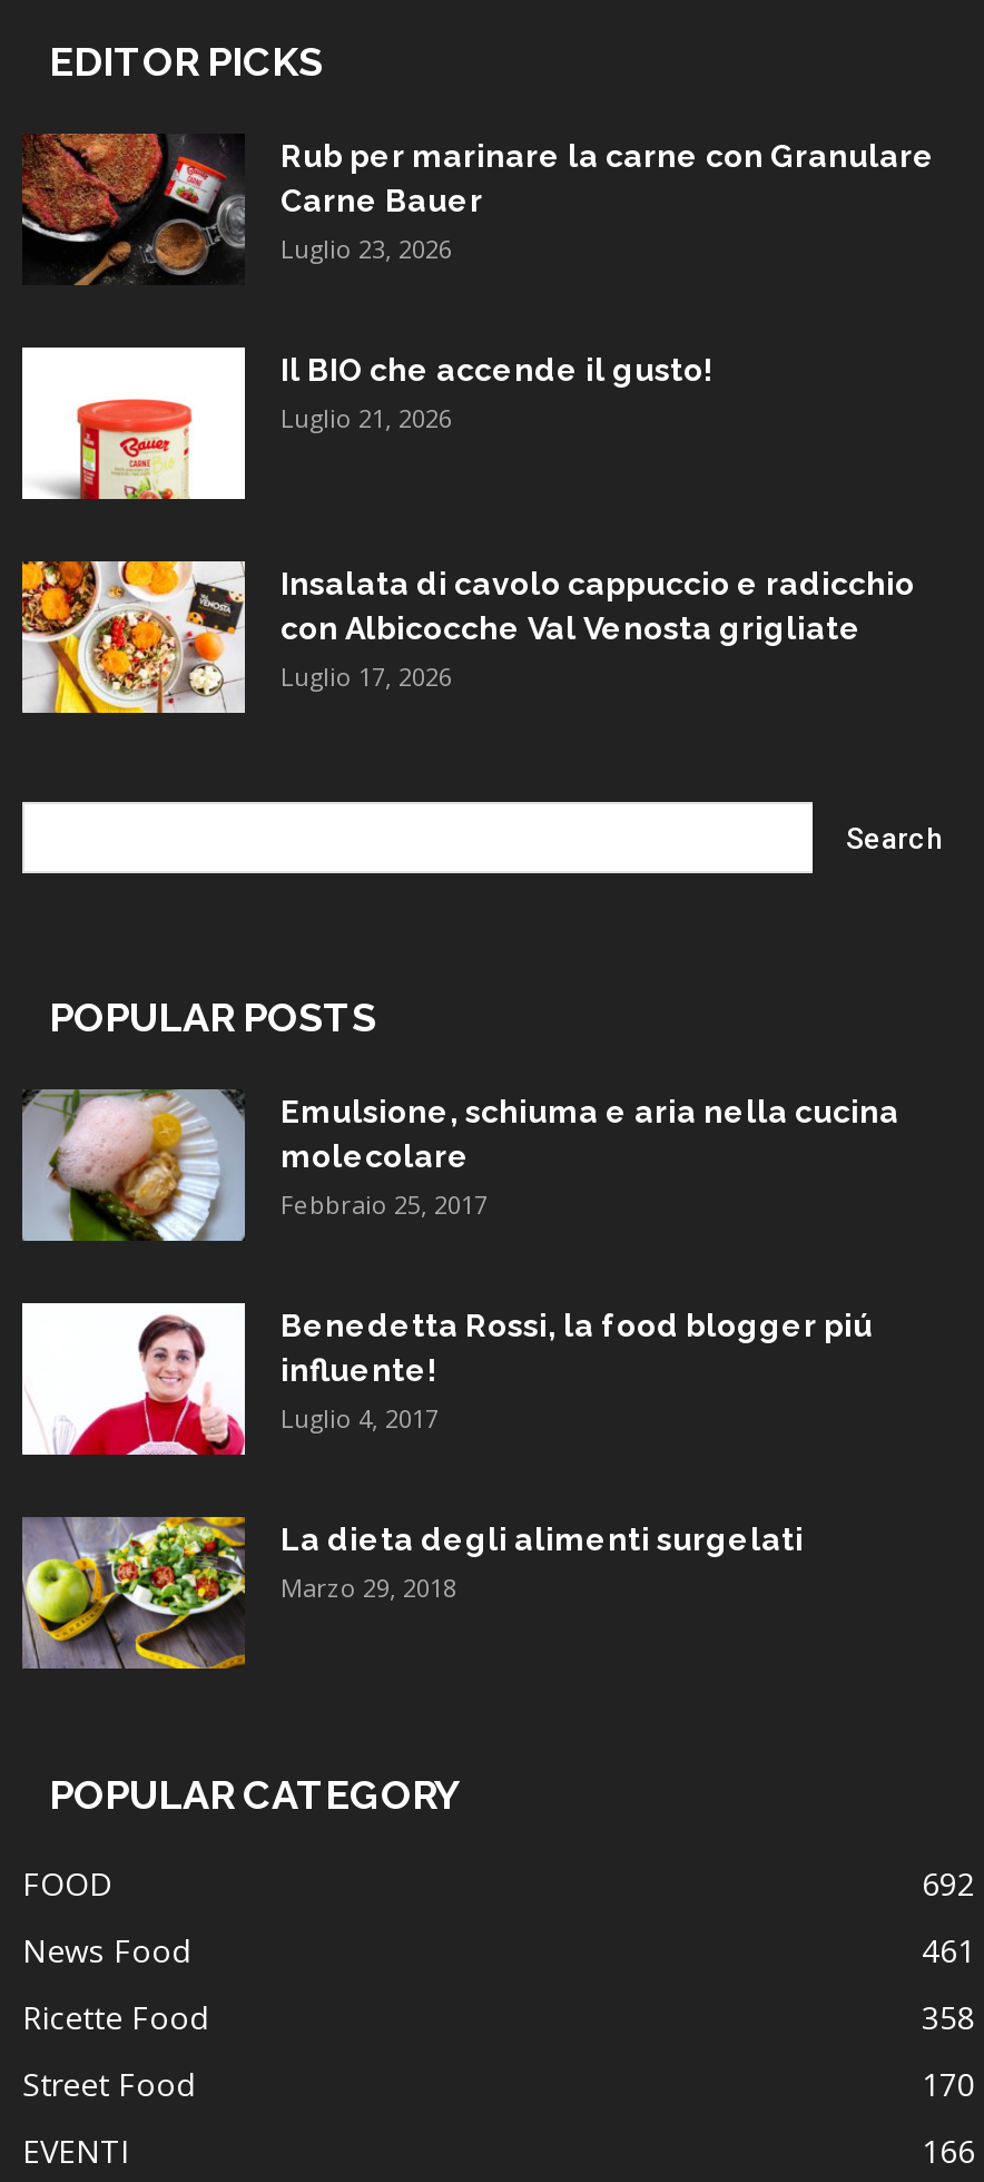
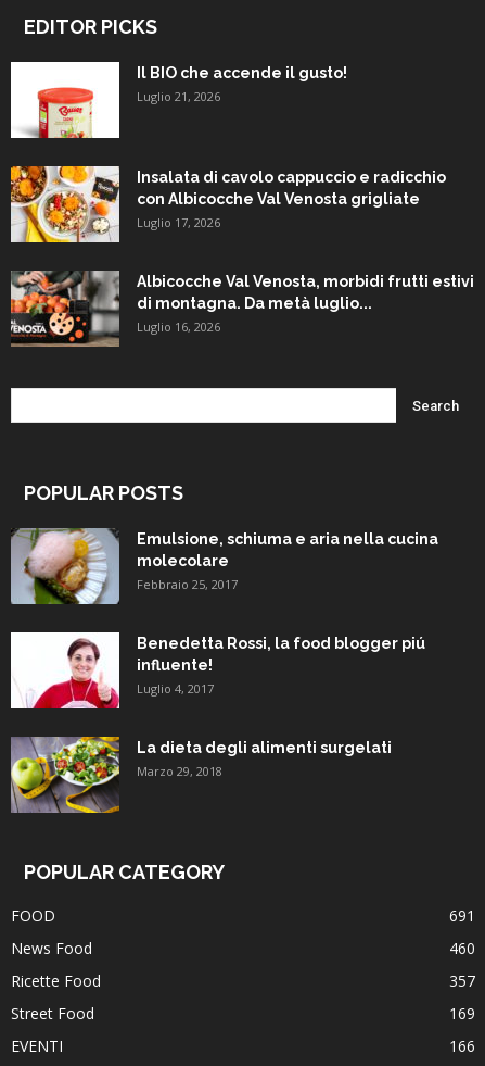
[22,131,935,285] [image] | Rub per marinare la carne con Granulare | Carne Bauer | Luglio 23, 2026 -> none
moved [65,350,915,691] -> [31,64,446,231]: [image] | Il BIO che accende il gusto! | Luglio 21, 2026 | Insalata di cavolo cappuccio e radicchio | con Albicocche Val Venosta grigliate | Luglio 17, 2026
none -> [10,269,474,348] [image] | Albicocche Val Venosta, morbidi frutti estivi | di montagna. Da metà luglio... | Luglio 16, 2026
[922,1861,975,1903] 692 -> [449,906,475,926] 691
[922,1928,975,1970] 461 -> [449,938,475,959] 460
[922,1994,975,2037] 358 -> [449,971,475,991] 357
[922,2061,975,2104] 170 -> [449,1003,475,1024] 169

